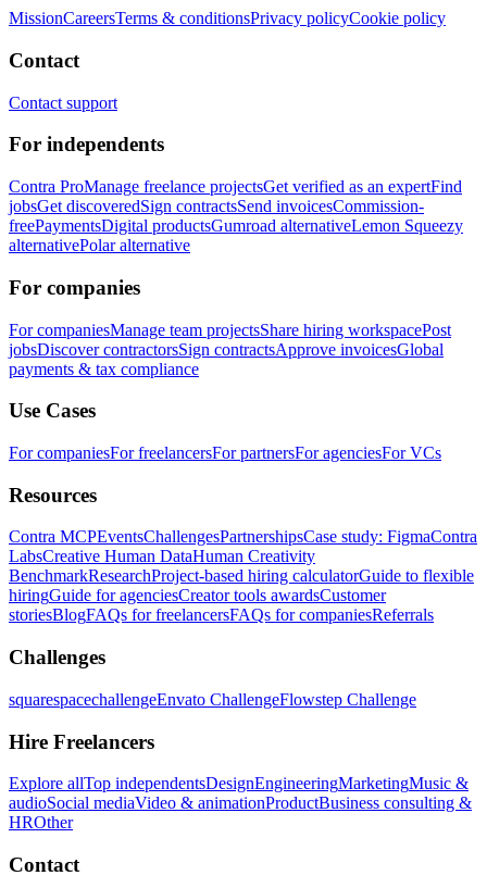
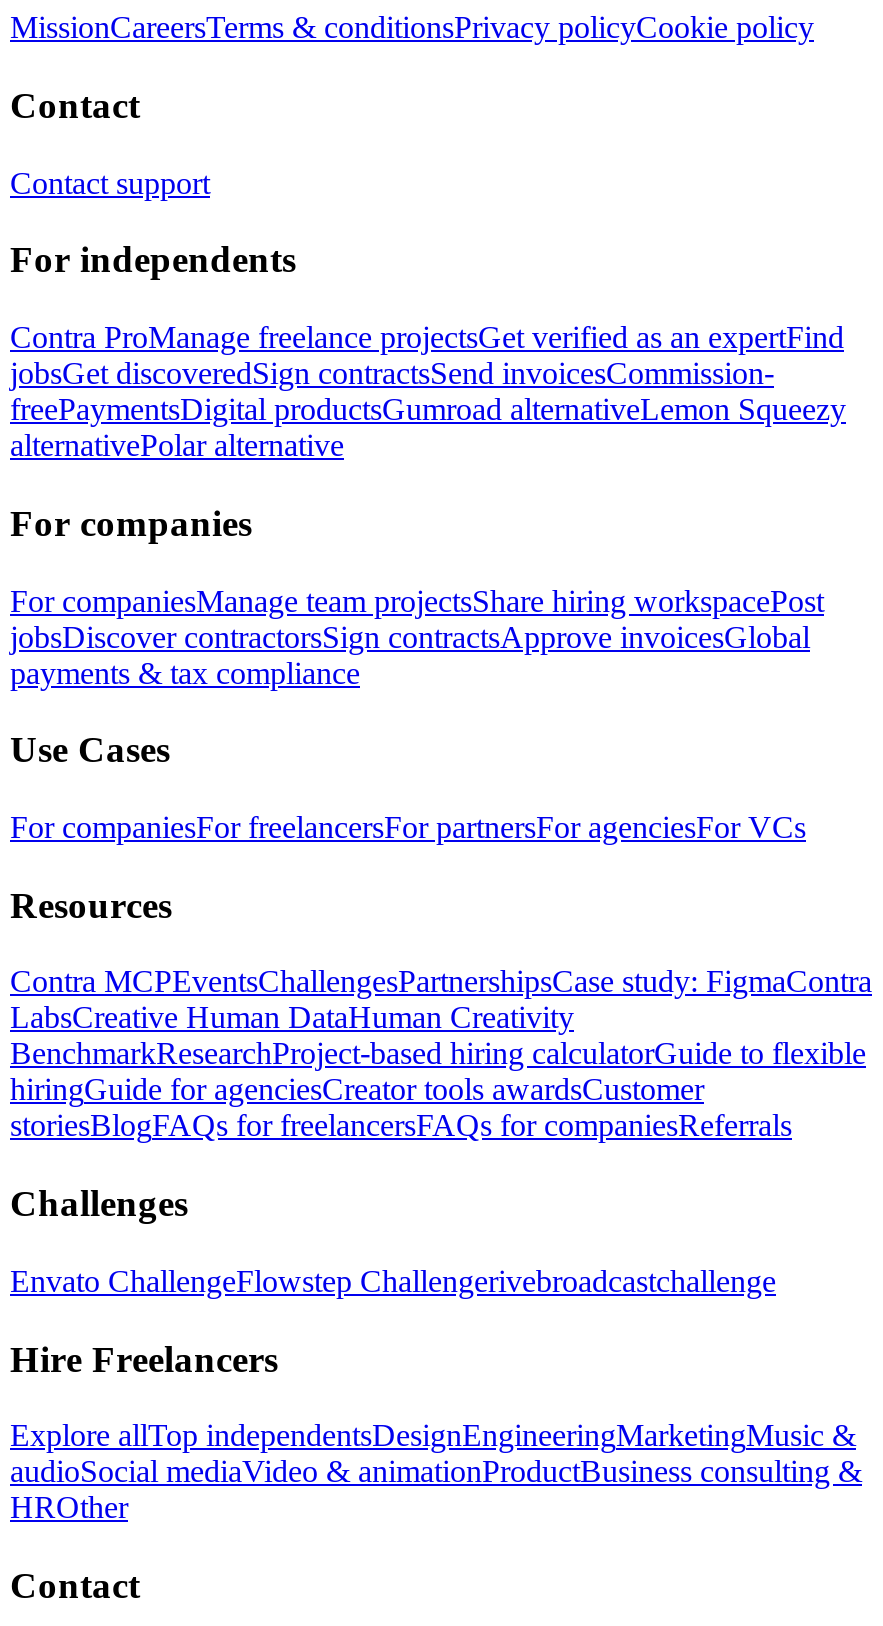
[9,690,416,709] squarespacechallengeEnvato ChallengeFlowstep Challenge -> [10,1264,776,1298] Envato ChallengeFlowstep Challengerivebroadcastchallenge

